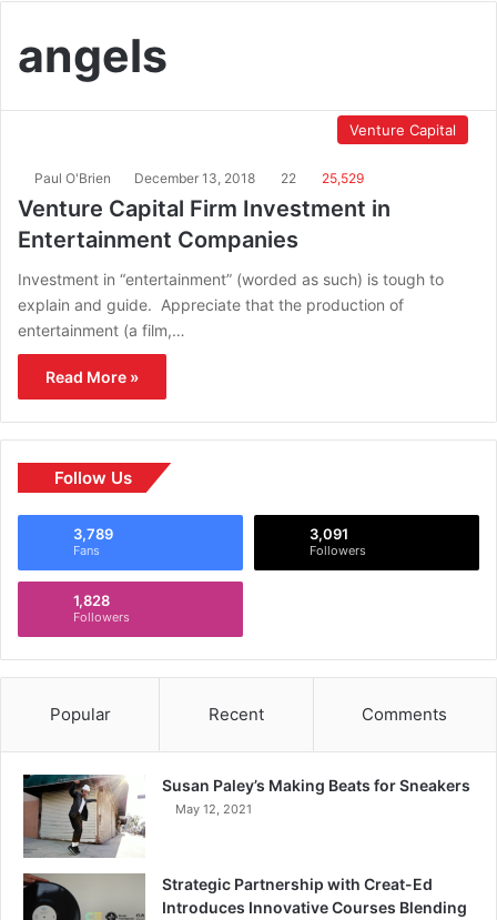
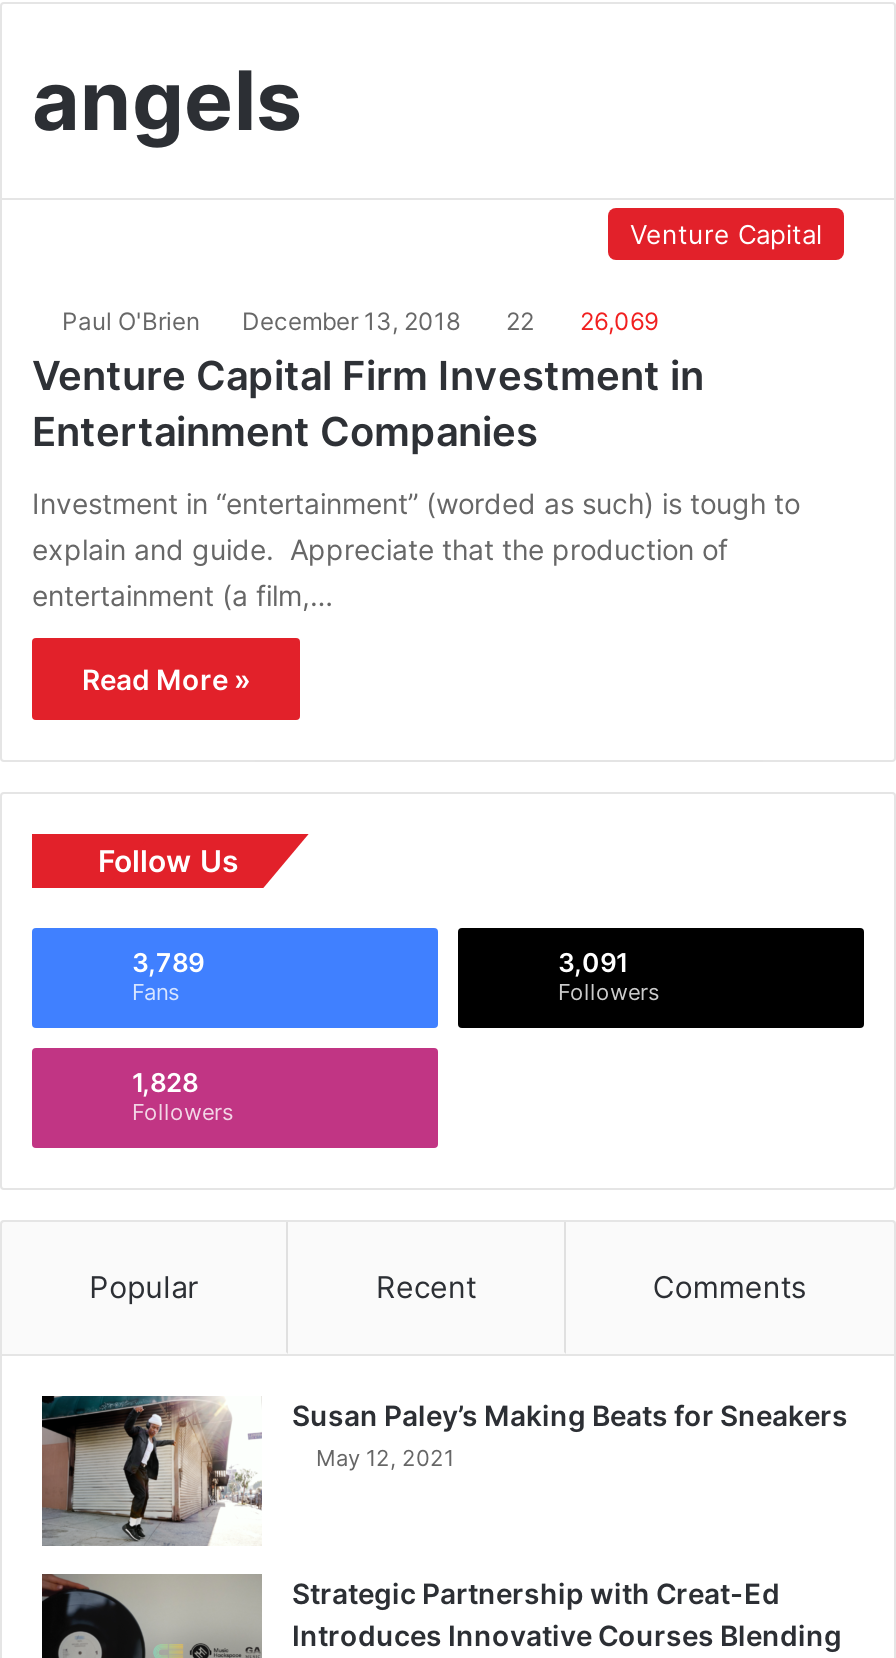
[34,169,364,186] Paul O'Brien December 13, 2018 22 25,529 -> [62,305,658,335] Paul O'Brien December 13, 2018 22 26,069

